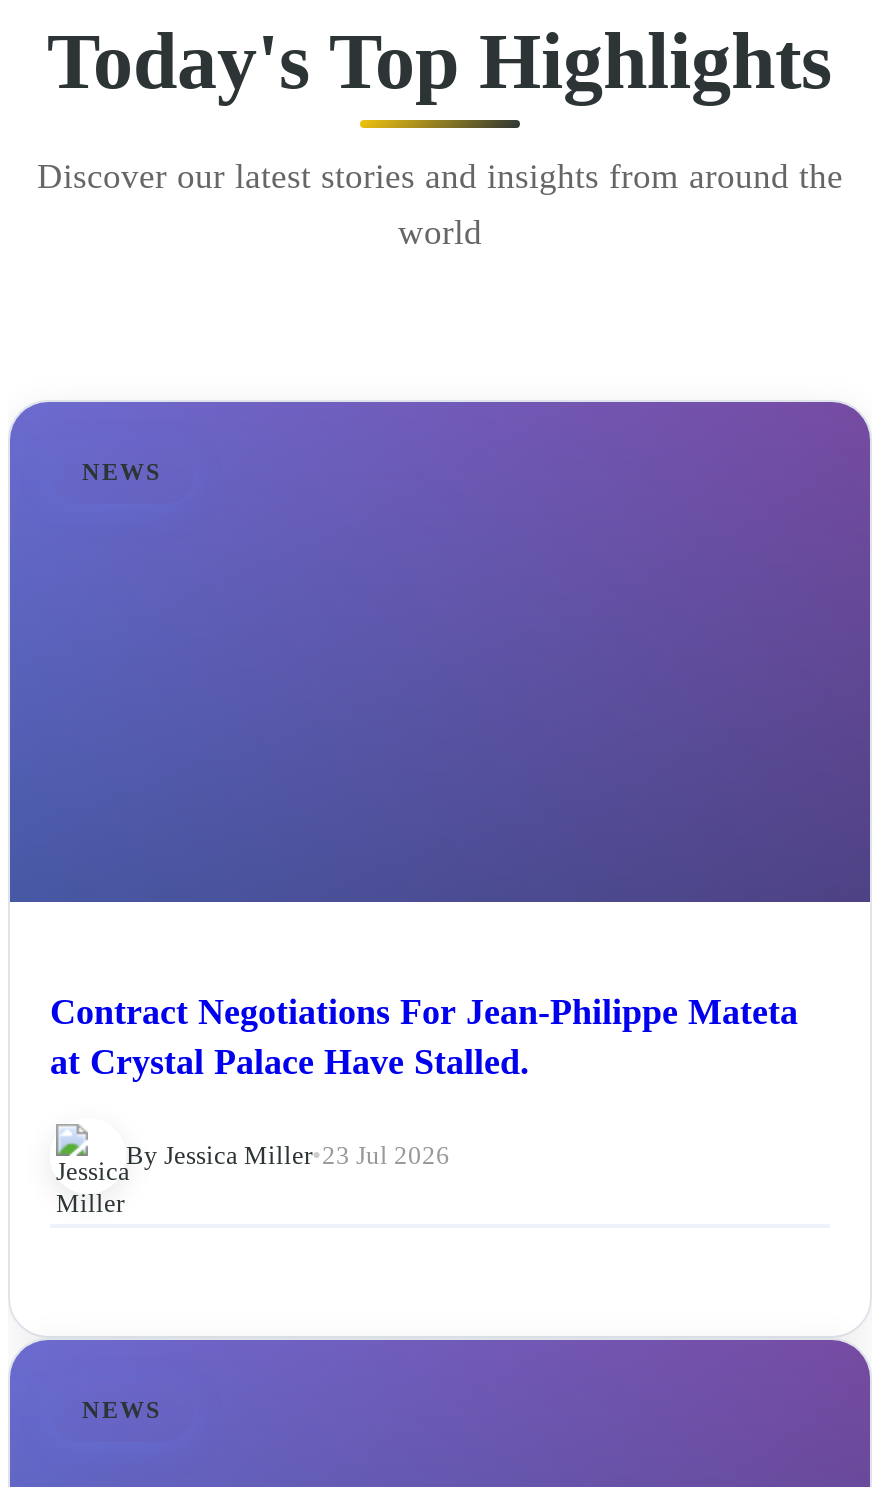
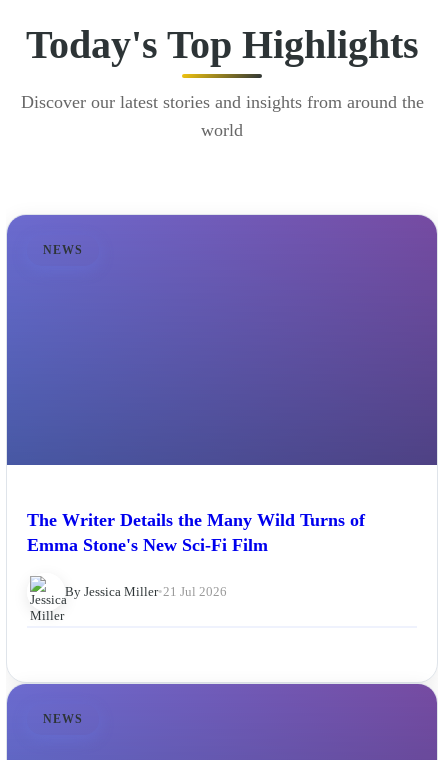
[50,993,798,1083] Contract Negotiations For Jean-Philippe Mateta | at Crystal Palace Have Stalled. -> [27,510,365,555] The Writer Details the Many Wild Turns of | Emma Stone's New Sci-Fi Film
[126,1141,450,1171] By Jessica Miller • 23 Jul 2026 -> [65,584,227,599] By Jessica Miller • 21 Jul 2026

